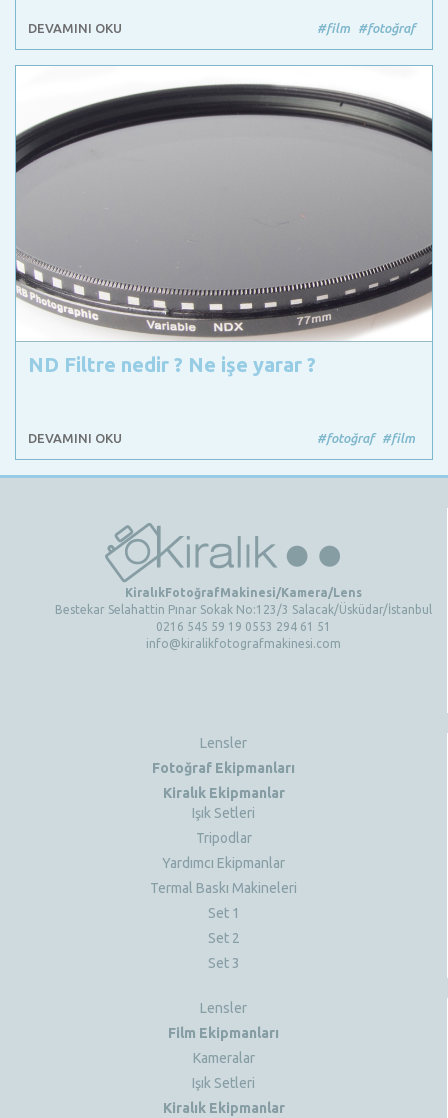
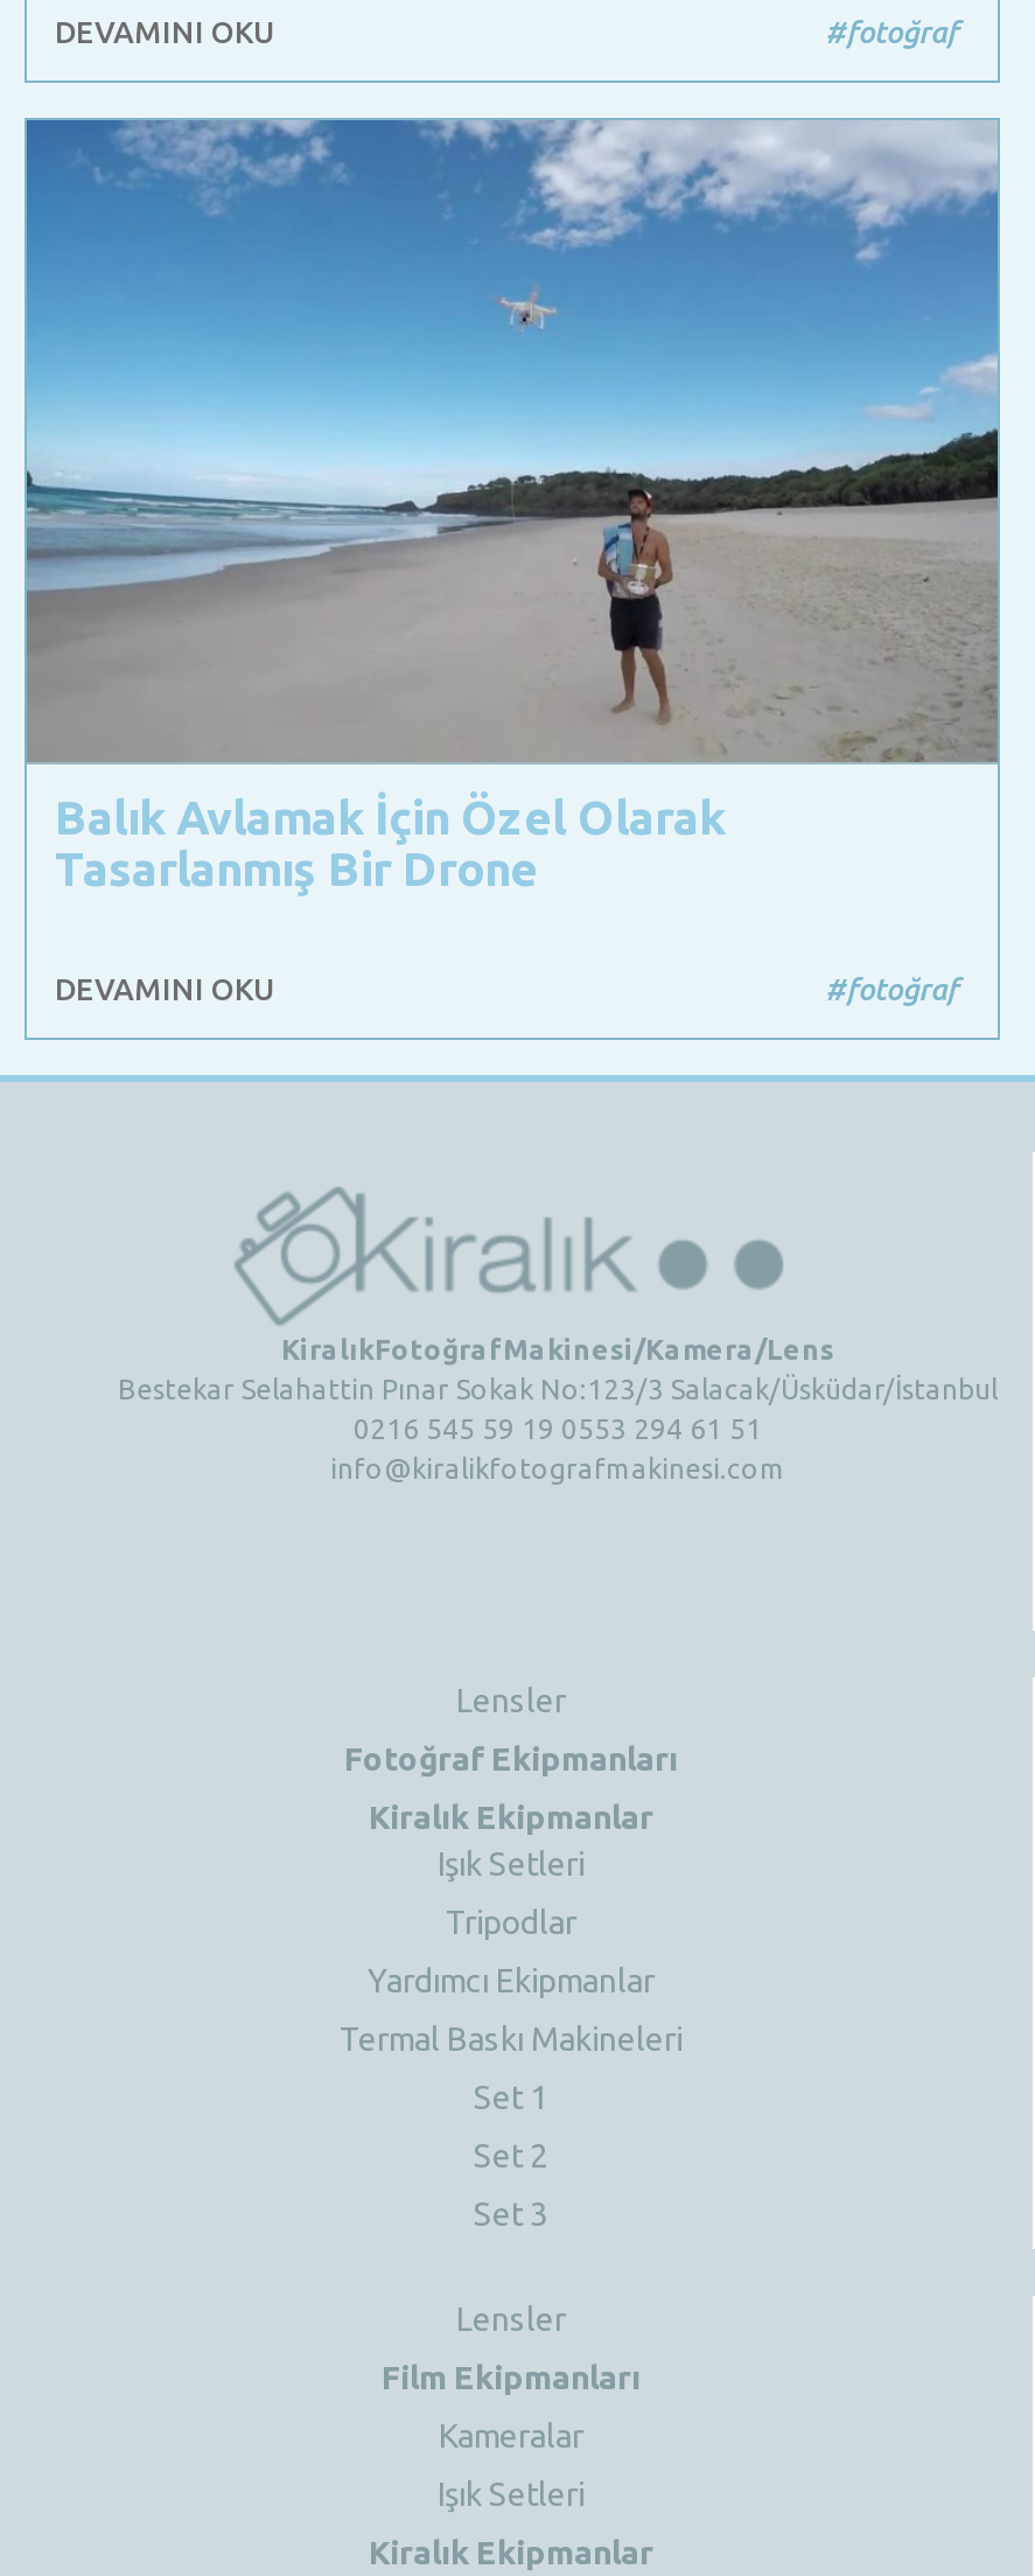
[317,21,415,35] #film #fotoğraf -> [825,15,958,48] #fotoğraf
[15,66,433,375] [image] | ND Filtre nedir ? Ne işe yarar ? -> [25,118,1000,894] [image] | Balık Avlamak İçin Özel Olarak | Tasarlanmış Bir Drone
[317,430,415,444] #fotoğraf #film -> [825,971,958,1004] #fotoğraf

